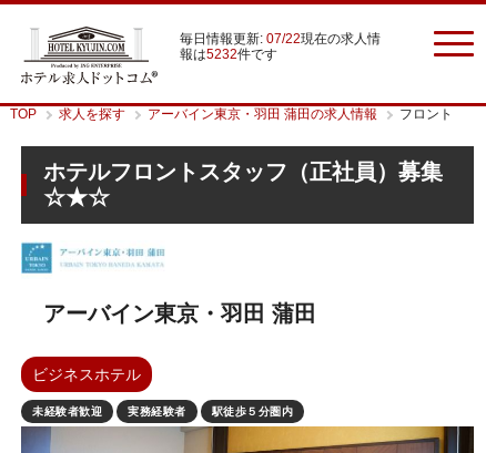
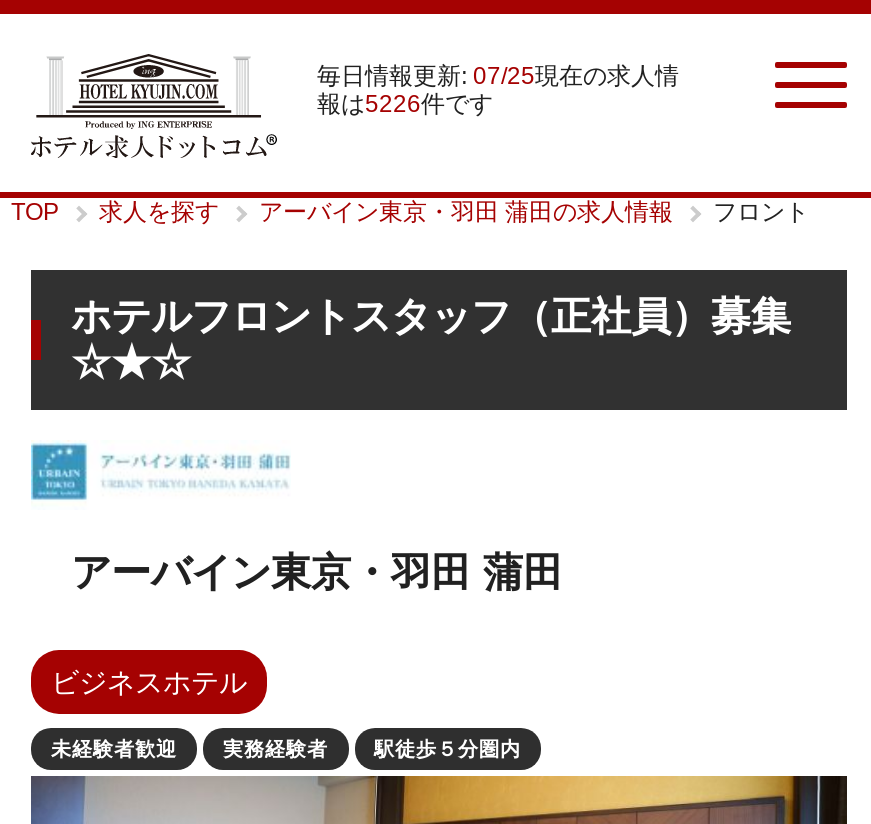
[180,31,381,47] 毎日情報更新: 07/22現在の求人情 -> [317,62,679,90] 毎日情報更新: 07/25現在の求人情
[180,47,277,62] 報は5232件です -> [317,90,493,118] 報は5226件です

